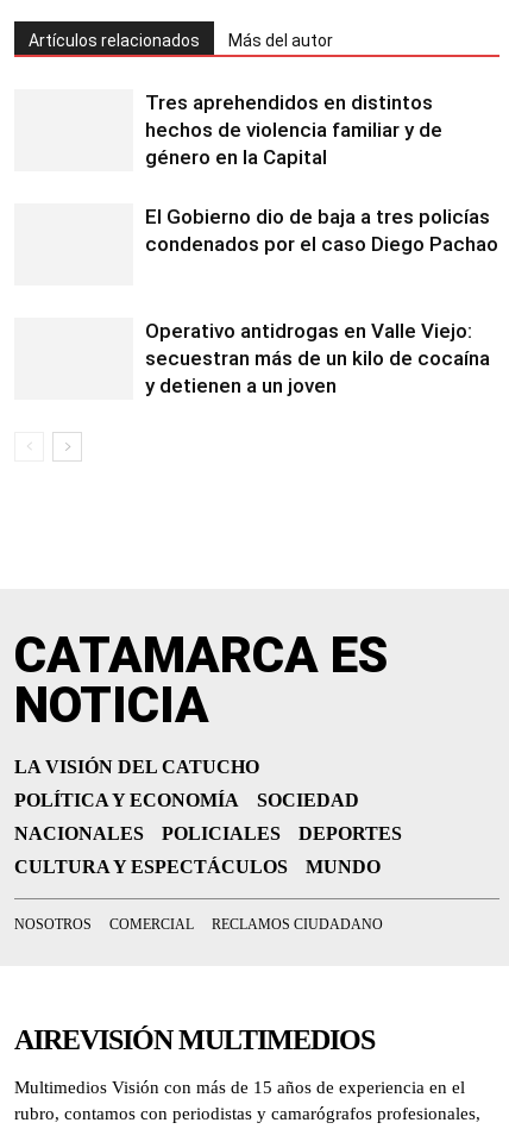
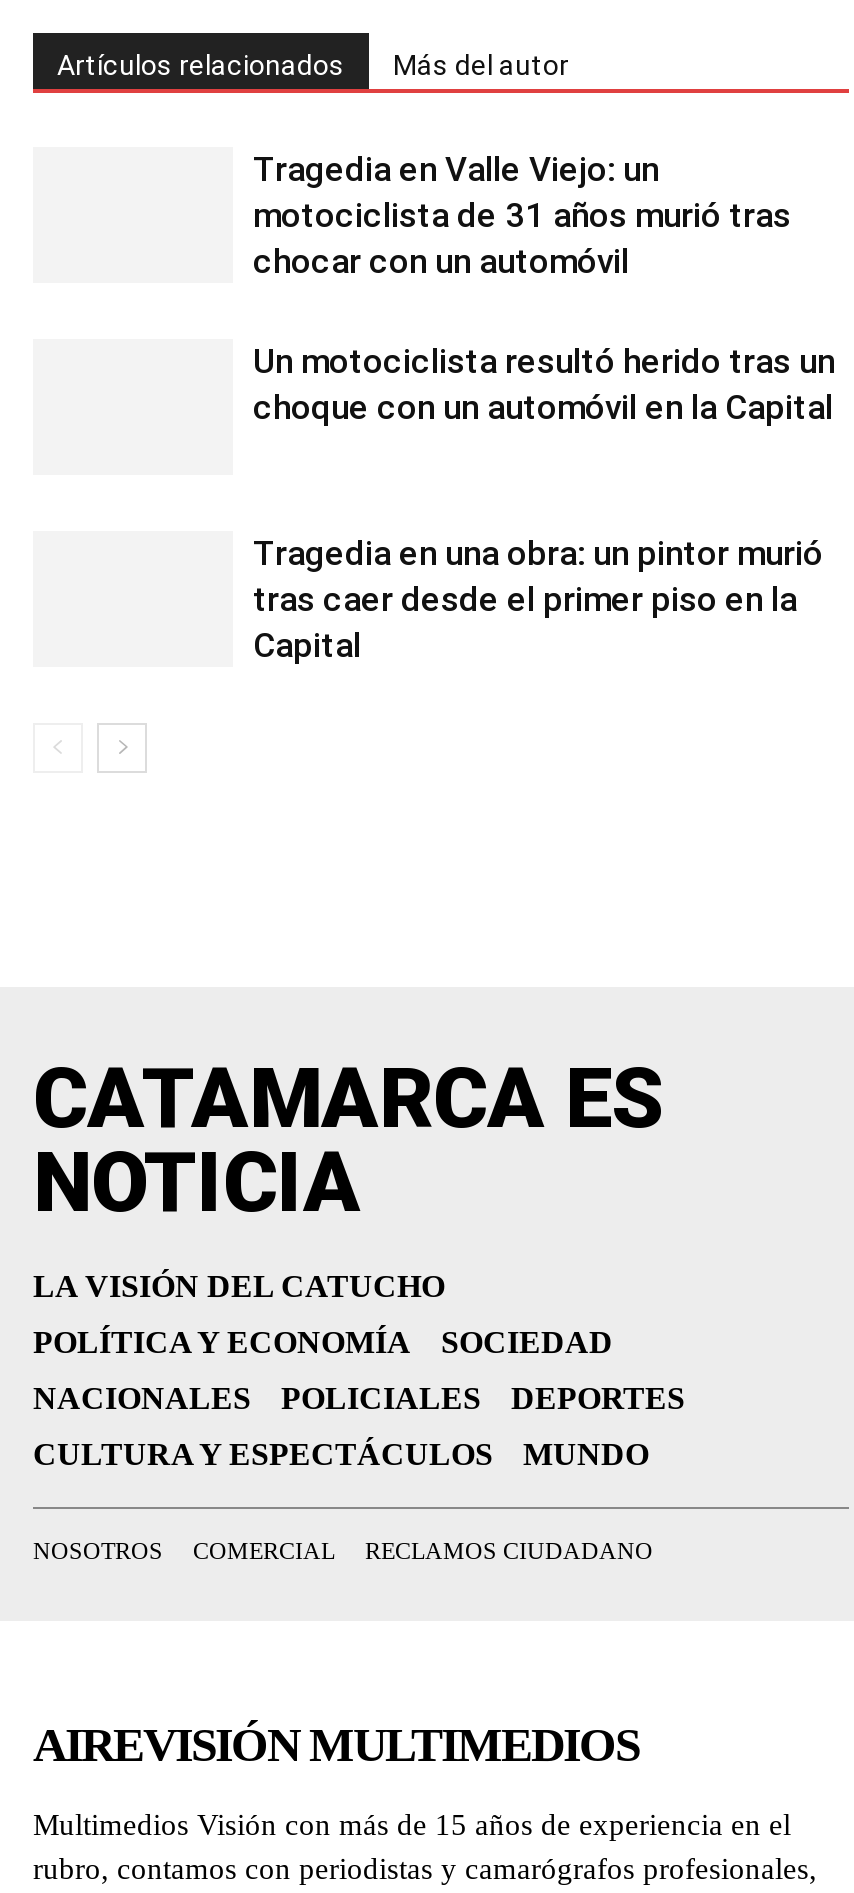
[145,91,442,169] Tres aprehendidos en distintos | hechos de violencia familiar y de | género en la Capital -> [253,148,791,280] Tragedia en Valle Viejo: un | motociclista de 31 años murió tras | chocar con un automóvil
[145,205,498,256] El Gobierno dio de baja a tres policías | condenados por el caso Diego Pachao -> [253,340,835,426] Un motociclista resultó herido tras un | choque con un automóvil en la Capital
[145,319,490,397] Operativo antidrogas en Valle Viejo: | secuestran más de un kilo de cocaína | y detienen a un joven -> [253,532,823,664] Tragedia en una obra: un pintor murió | tras caer desde el primer piso en la | Capital

